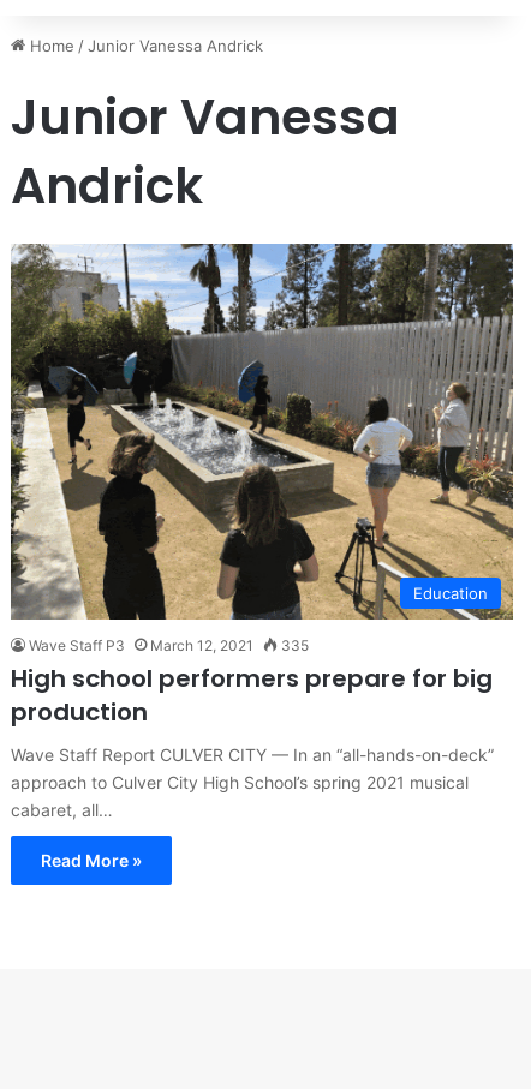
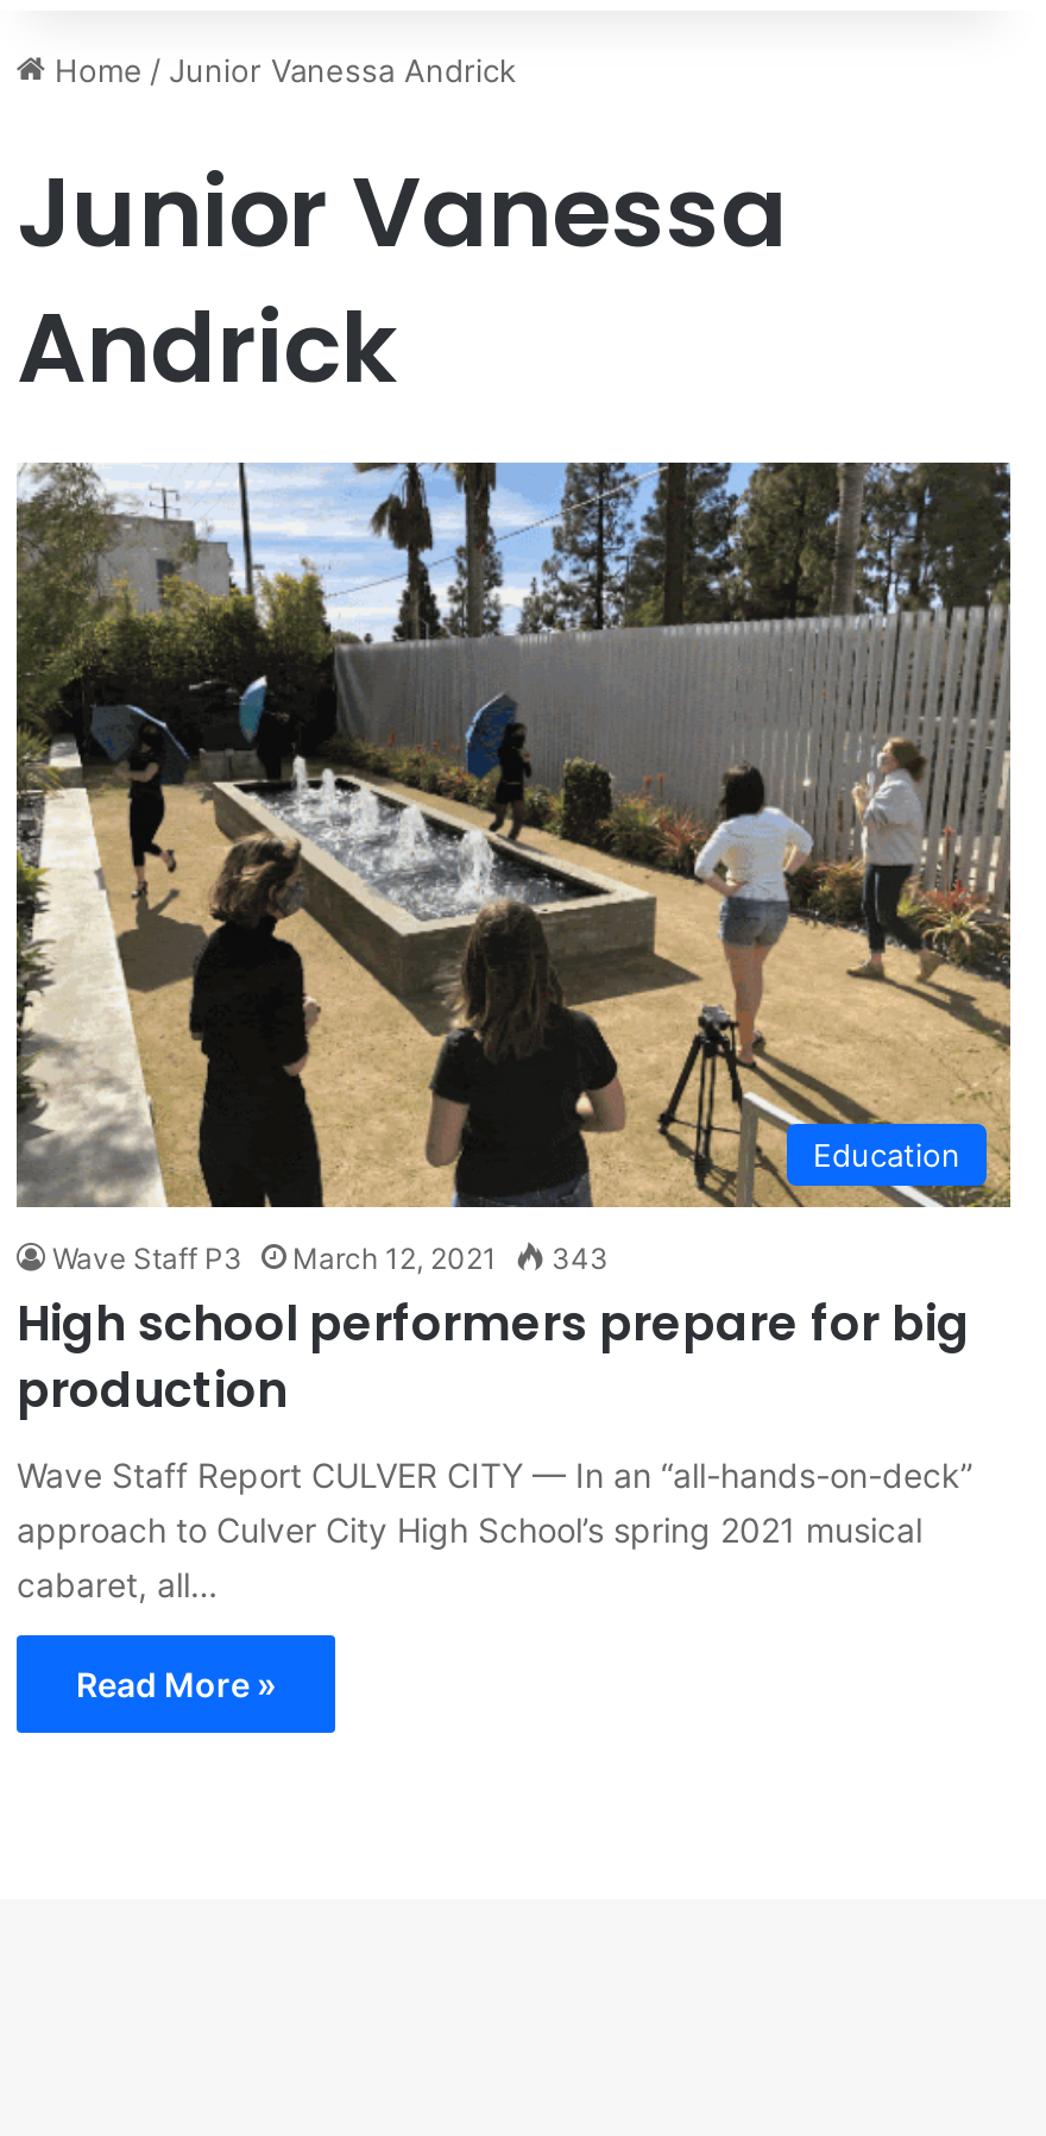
[29,636,309,654] Wave Staff P3 March 12, 2021 335 -> [52,1240,609,1276] Wave Staff P3 March 12, 2021 343

